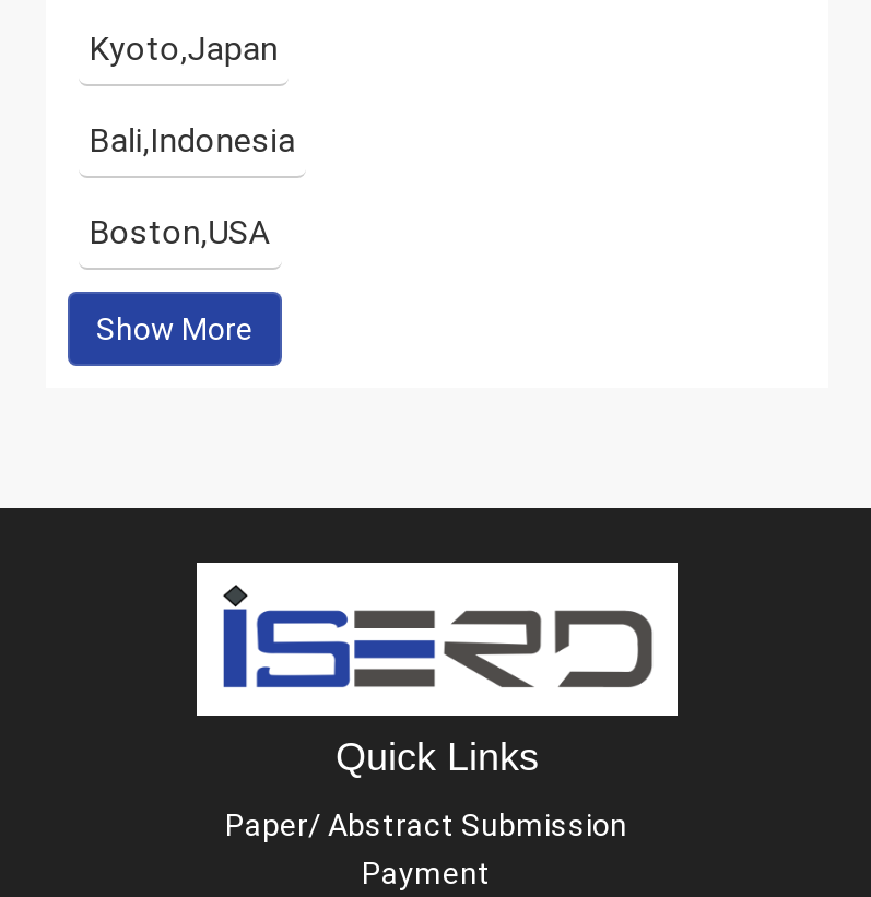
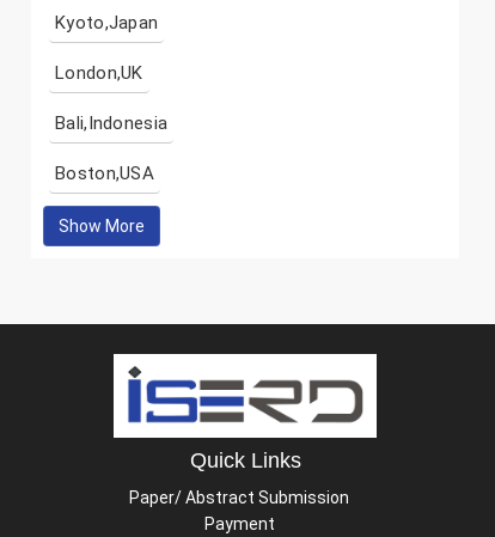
none -> [55,62,143,84] London,UK

